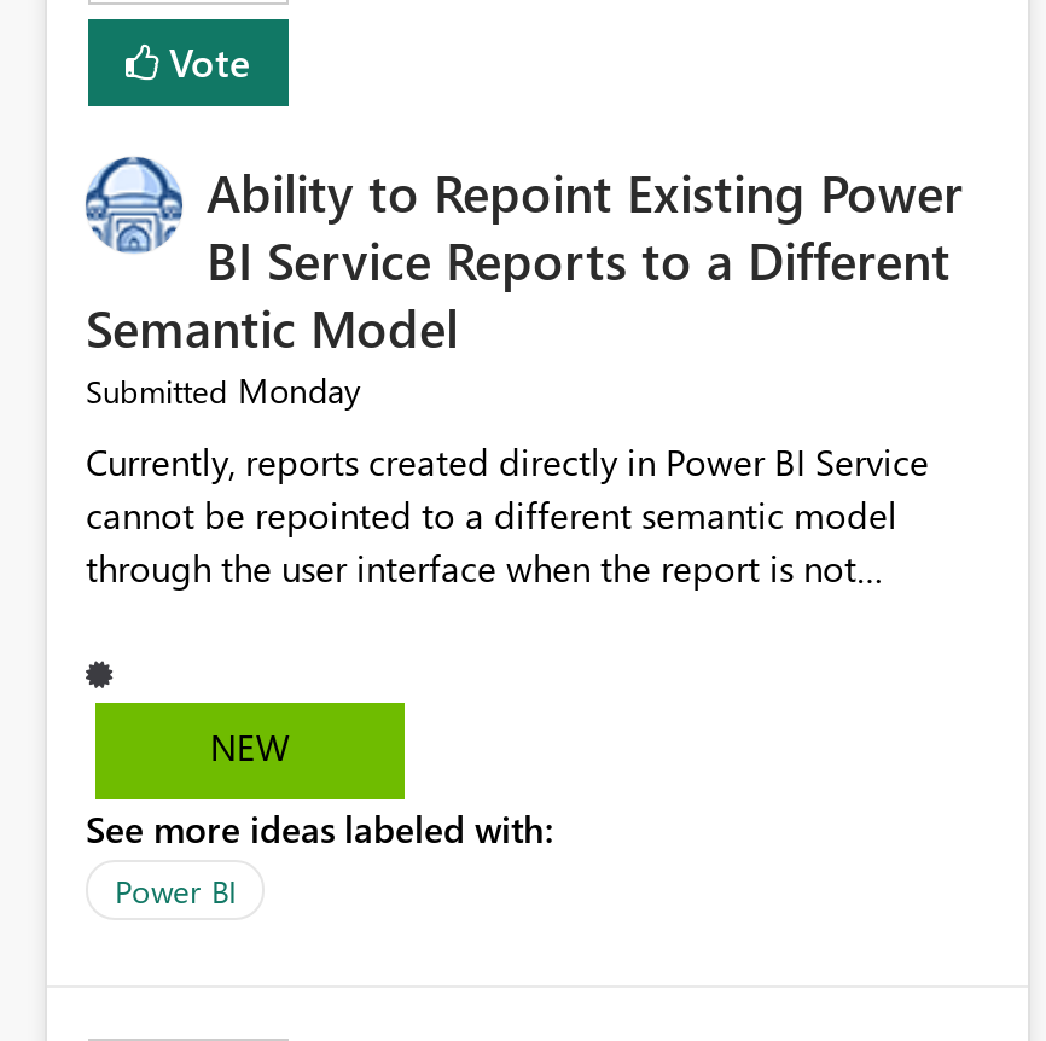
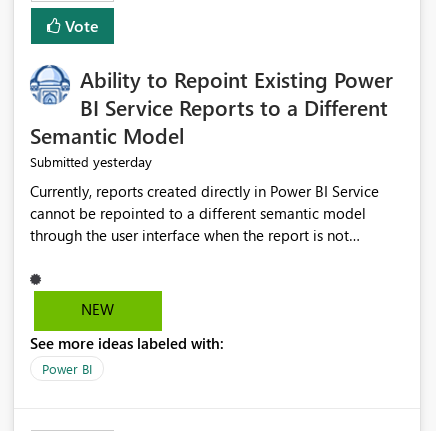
[86,368,361,414] Submitted Monday -> [30,152,152,171] Submitted yesterday

